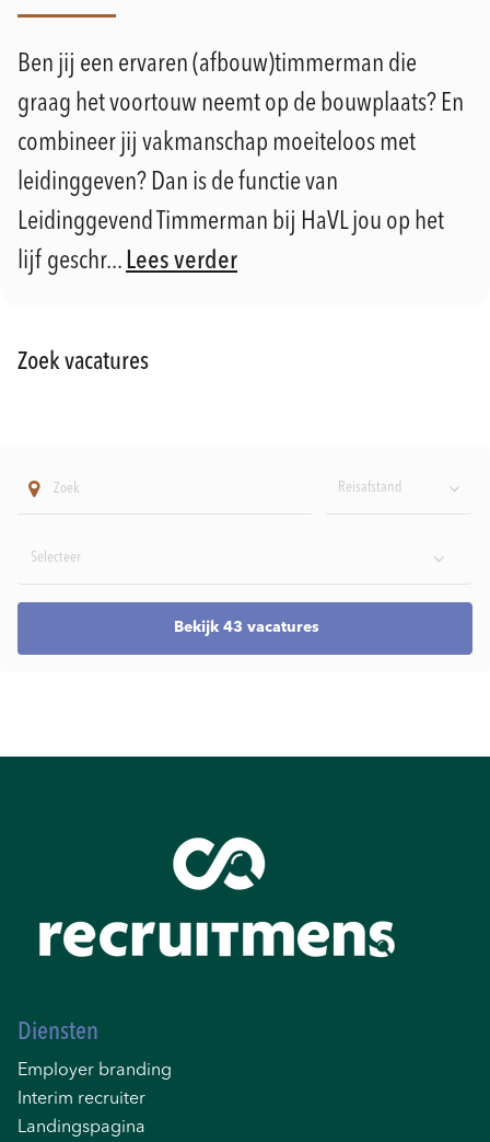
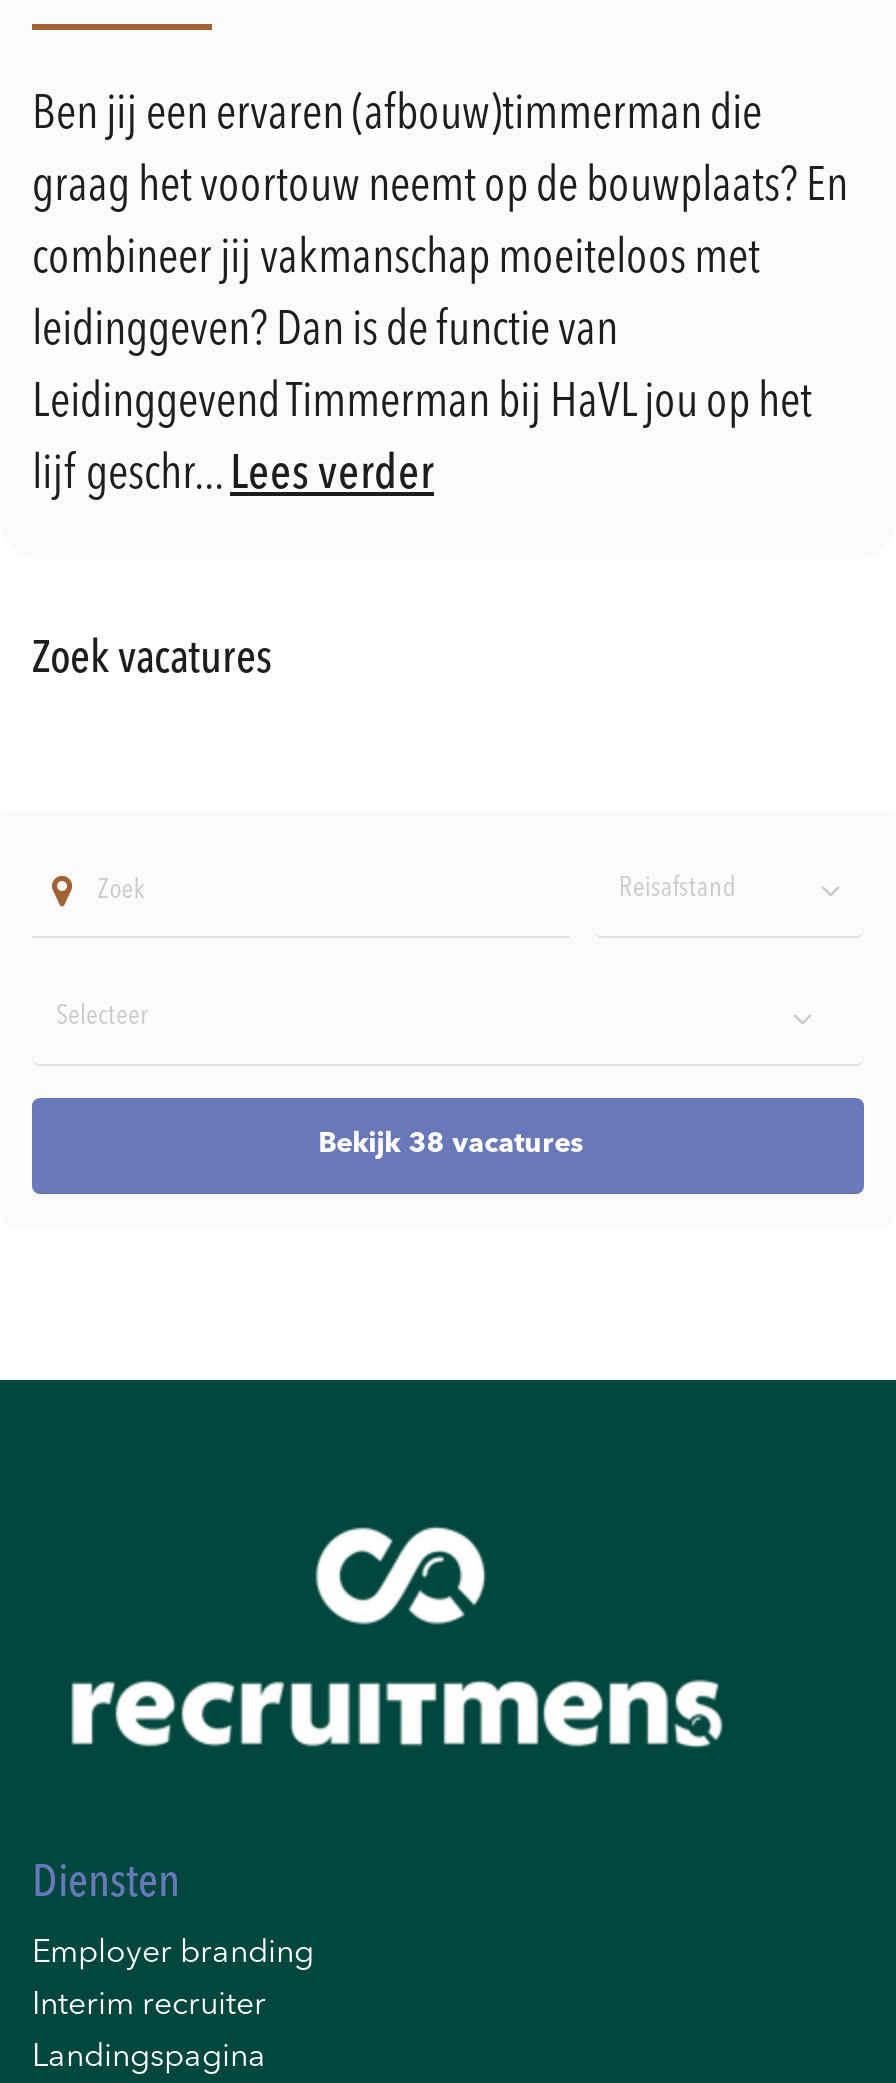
[174,620,319,635] Bekijk 43 vacatures -> [318,1131,584,1159] Bekijk 38 vacatures

